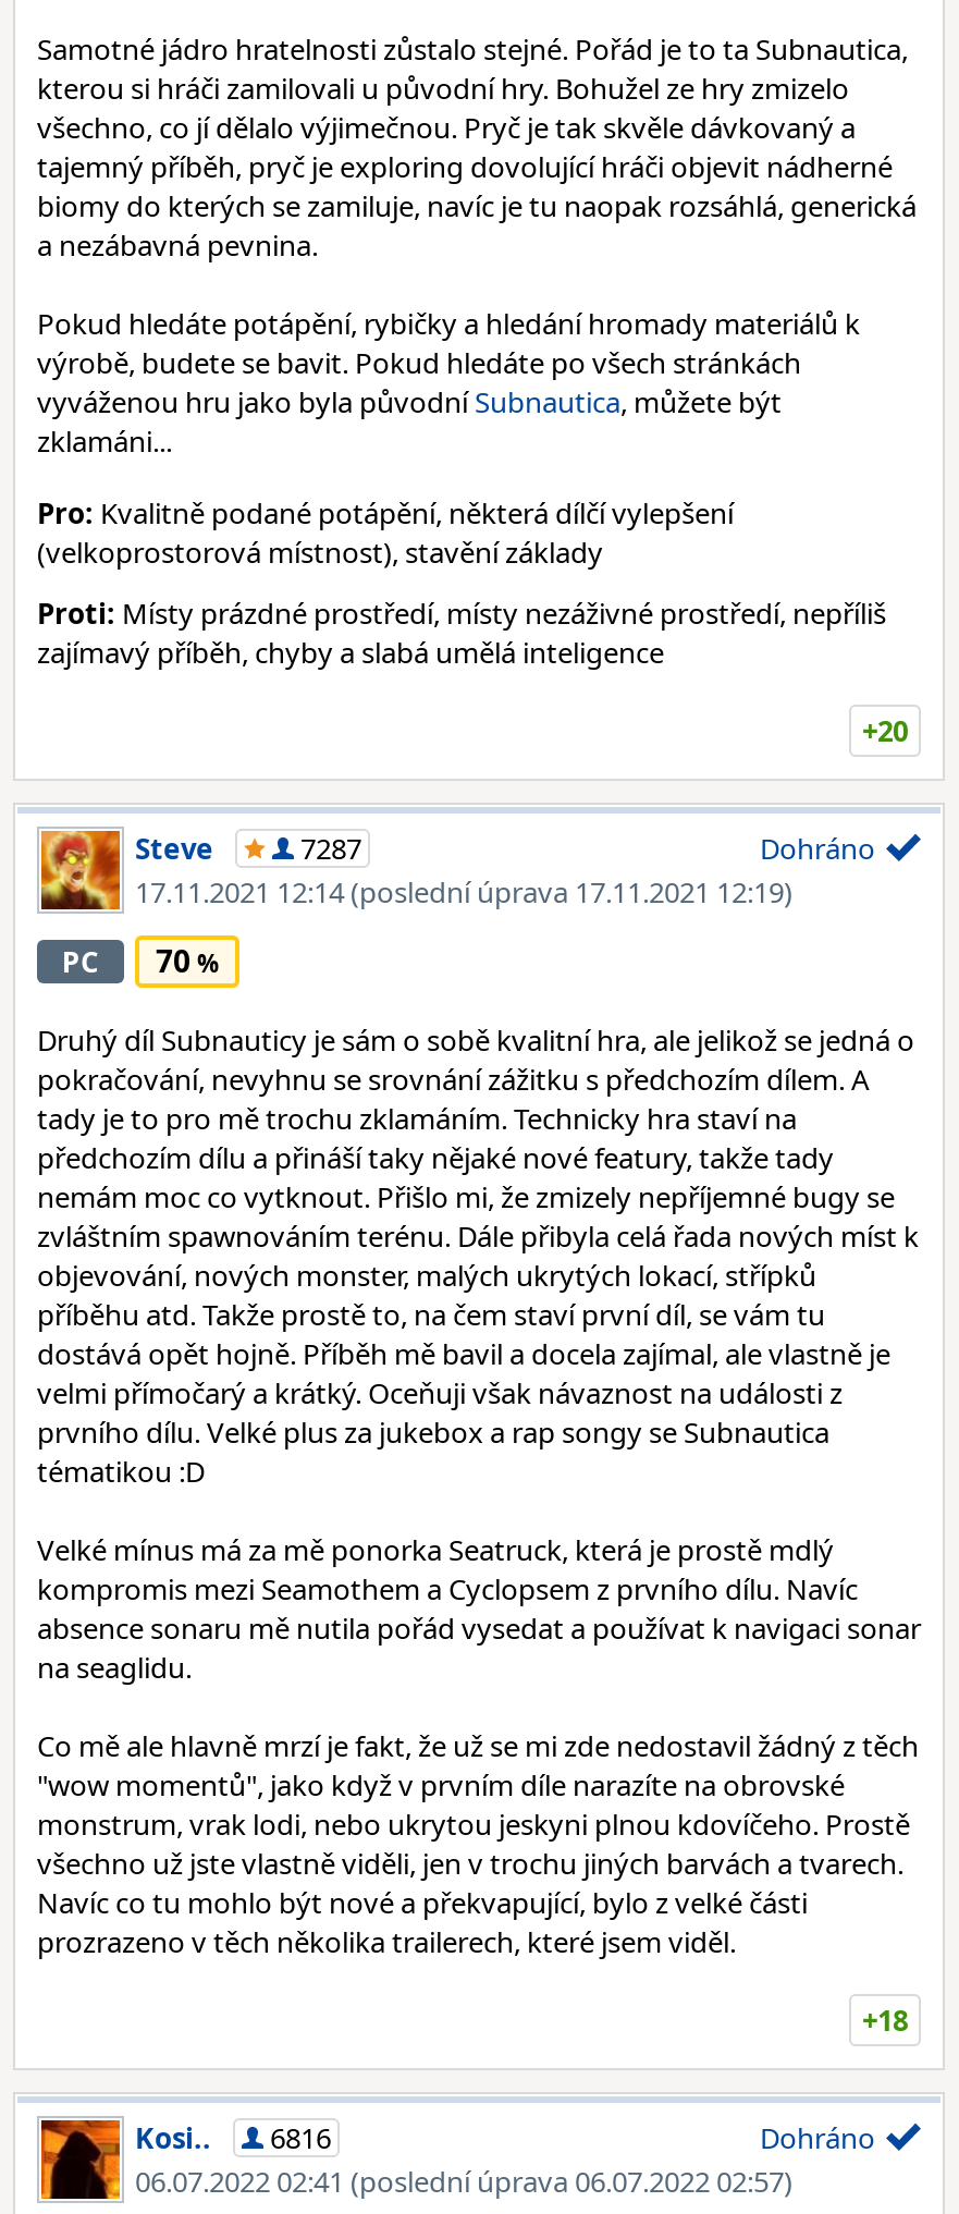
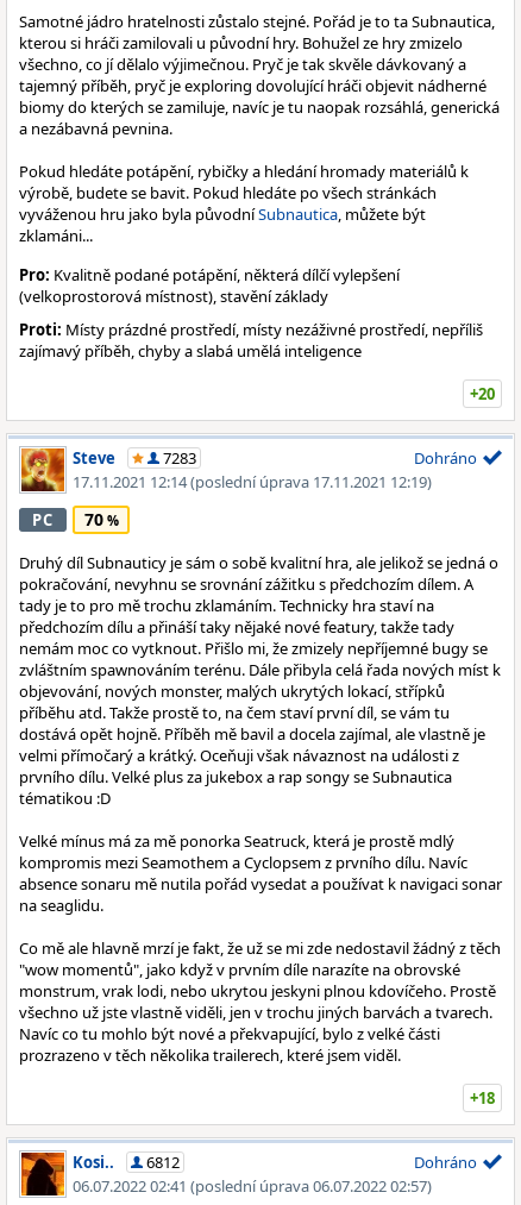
[300,829,361,868] 7287 -> [163,447,196,469] 7283
[135,2118,331,2157] Kosi.. 6816 -> [73,1151,180,1173] Kosi.. 6812

